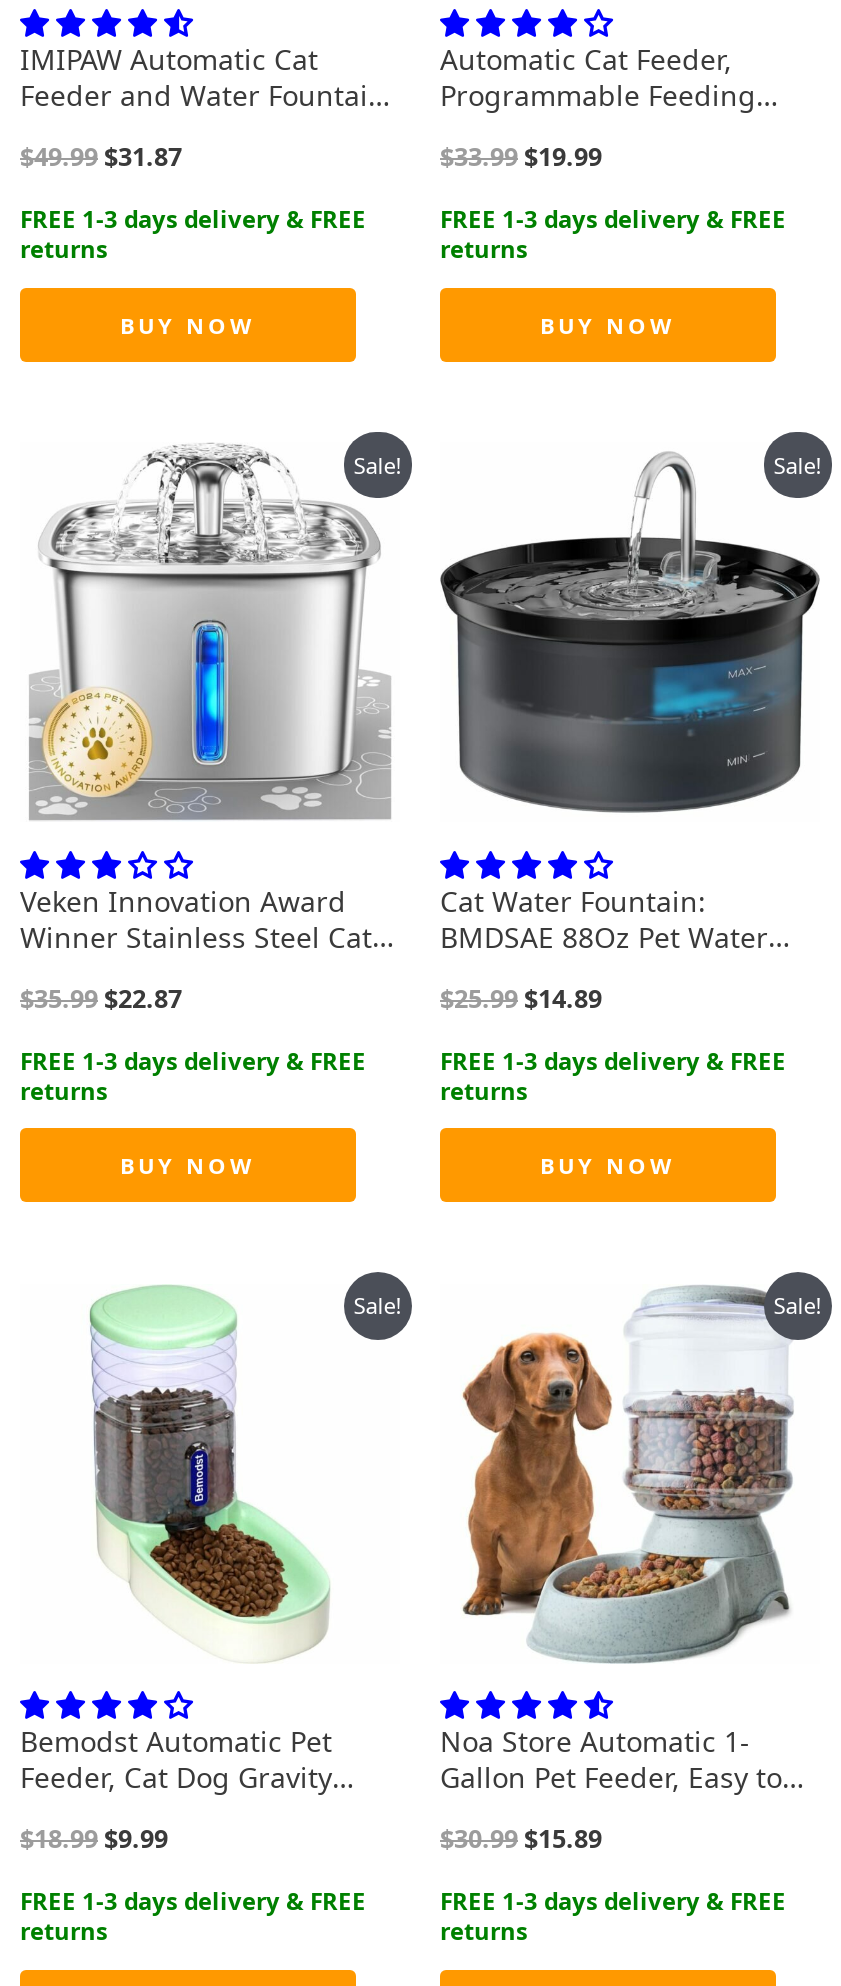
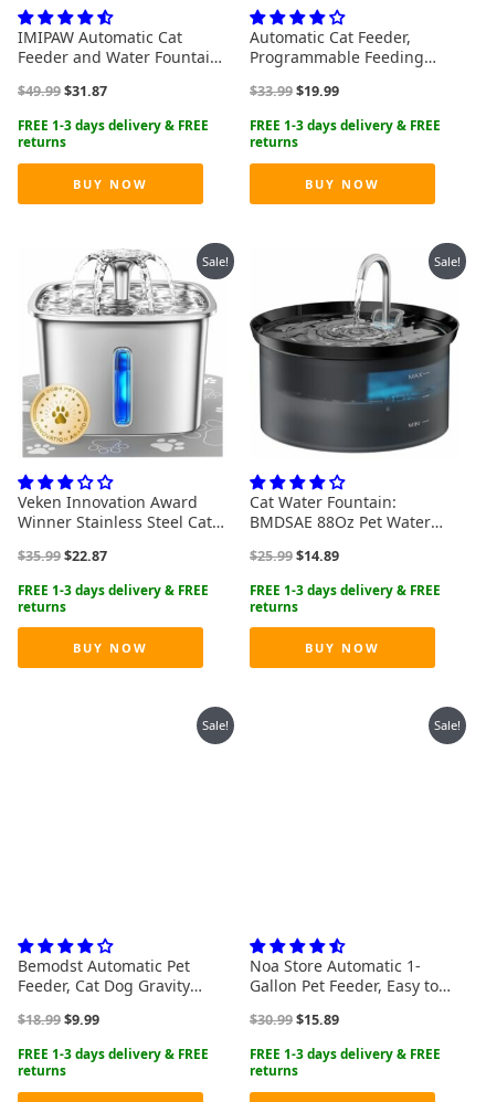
[88,1284,330,1660] [image] -> none
[460,1284,794,1664] [image] -> none

